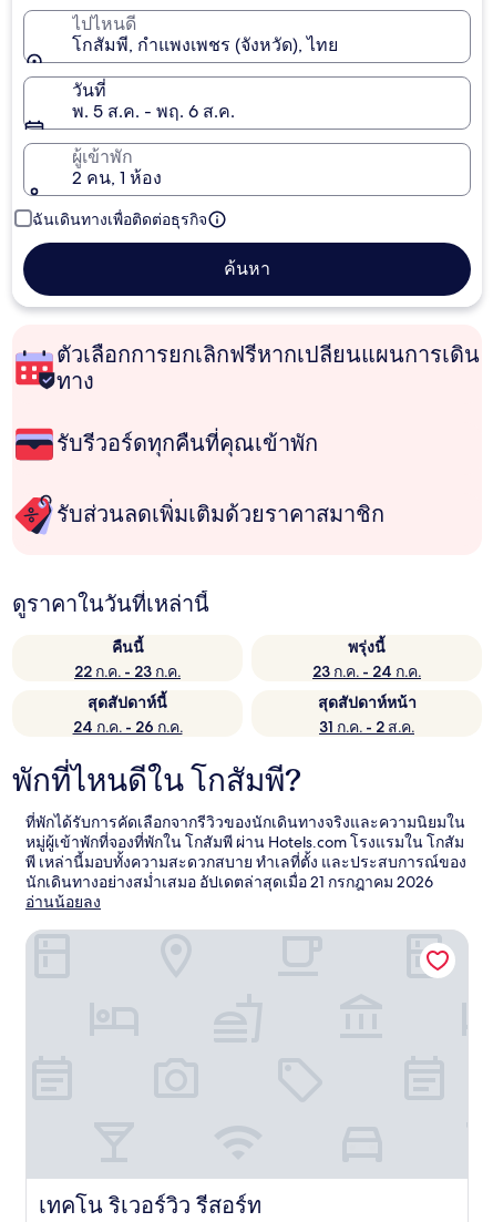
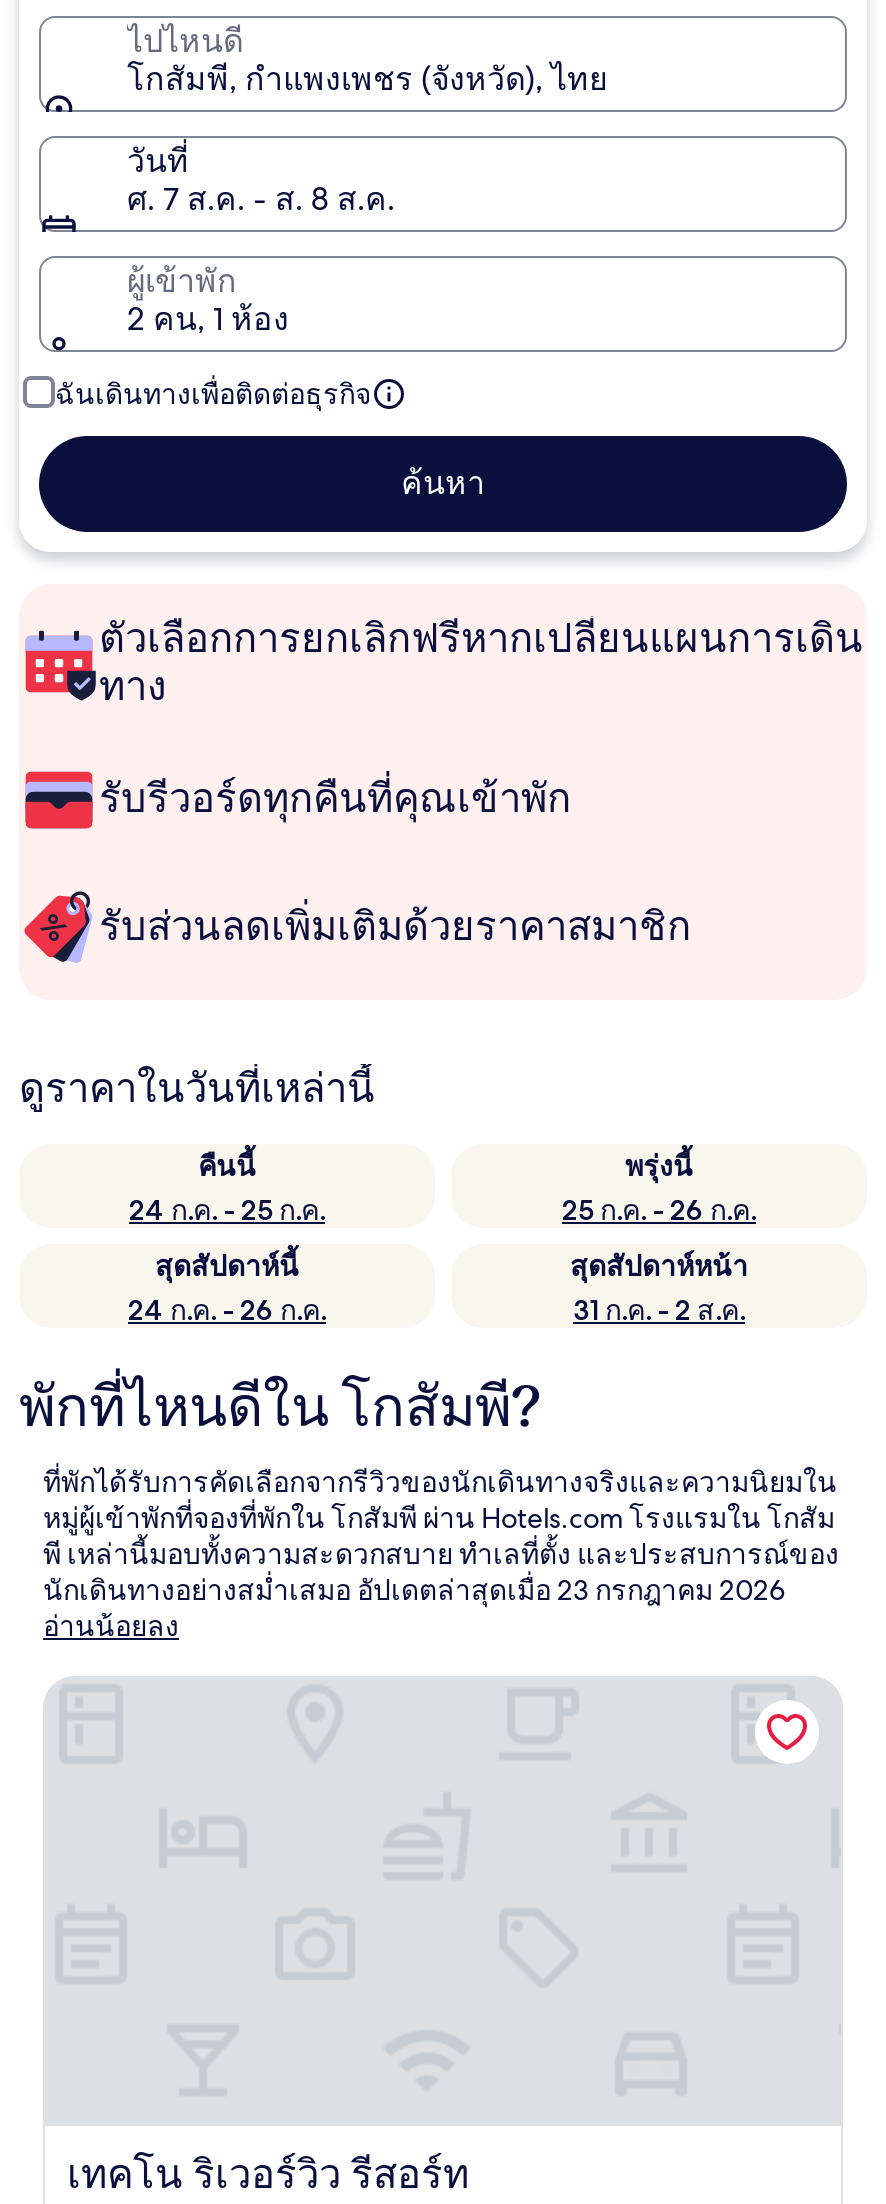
[72,100,235,123] พ. 5 ส.ค. - พฤ. 6 ส.ค. -> [127,178,395,220] ศ. 7 ส.ค. - ส. 8 ส.ค.
[74,661,181,681] 22 ก.ค. - 23 ก.ค. -> [129,1192,325,1228] 24 ก.ค. - 25 ก.ค.
[312,661,421,681] 23 ก.ค. - 24 ก.ค. -> [562,1192,756,1228] 25 ก.ค. - 26 ก.ค.
[25,872,433,892] นักเดินทางอย่างสม่ำเสมอ อัปเดตล่าสุดเมื่อ21 กรกฎาคม 2026 -> [43,1572,785,1608] นักเดินทางอย่างสม่ำเสมอ อัปเดตล่าสุดเมื่อ23 กรกฎาคม 2026

